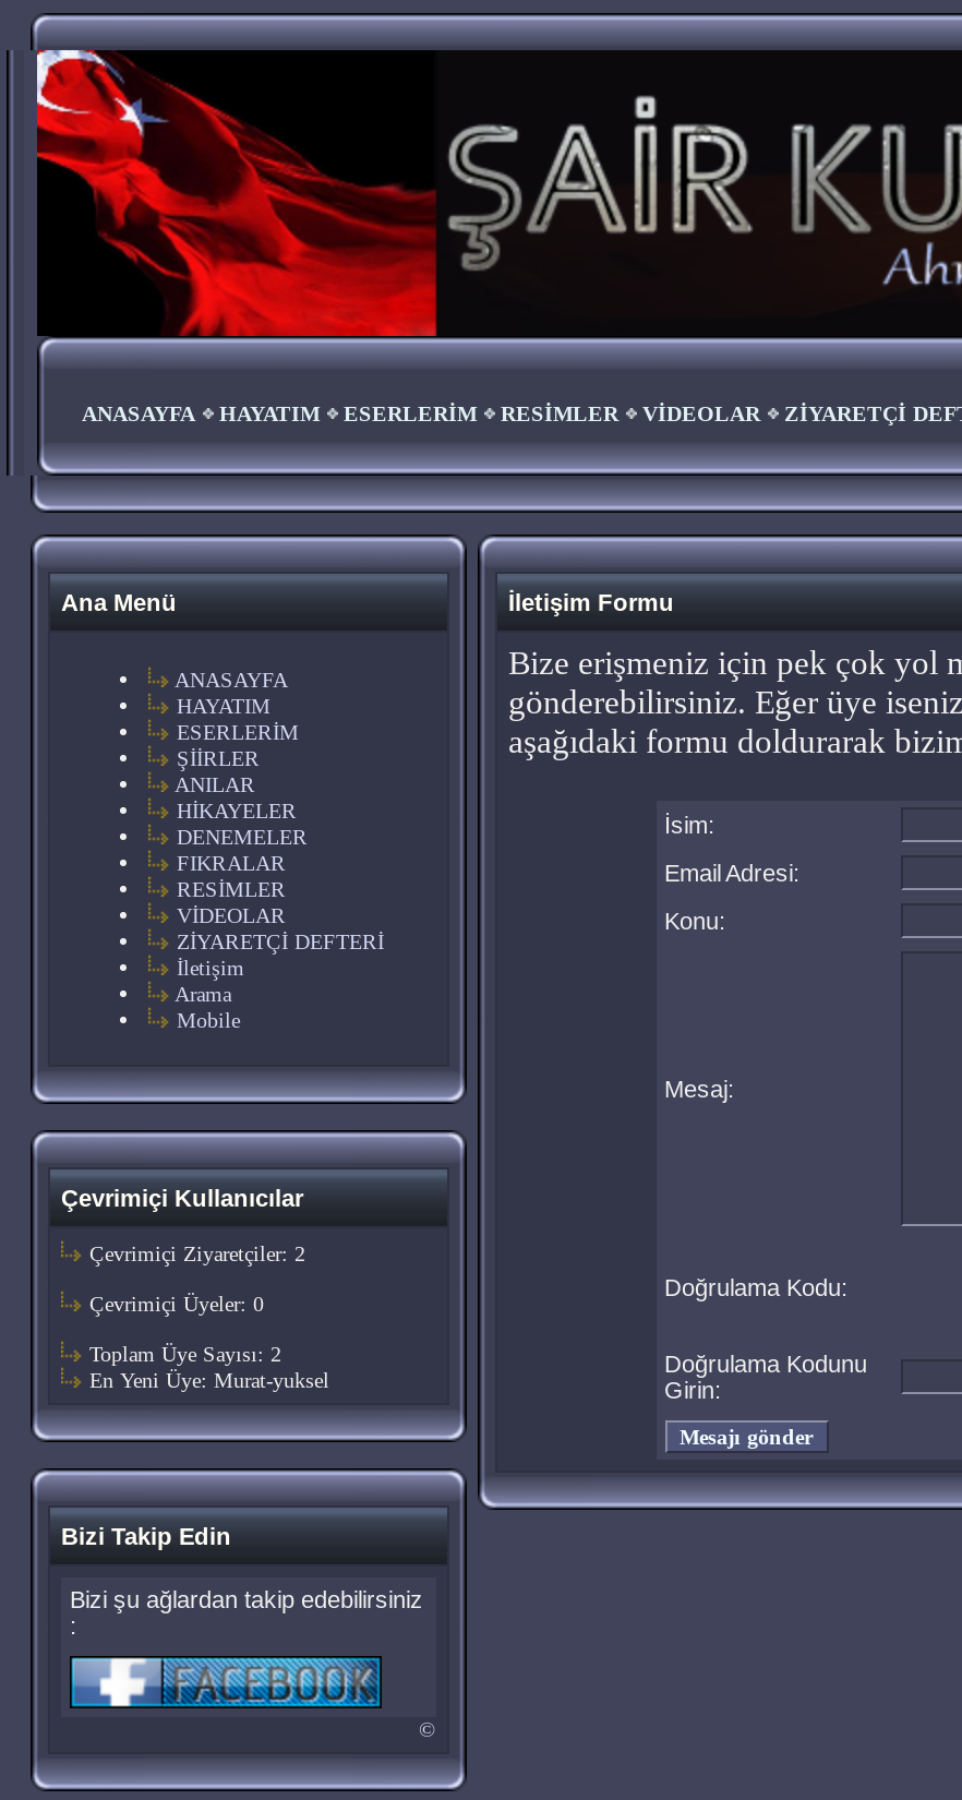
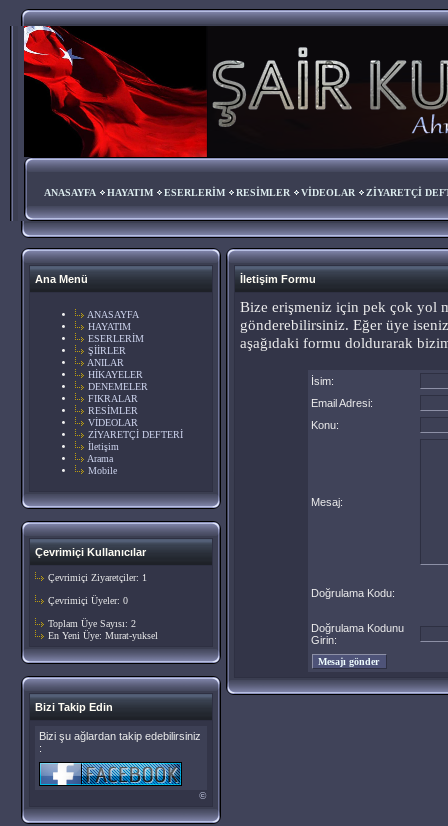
[83,1241,305,1265] Çevrimiçi Ziyaretçiler: 2 -> [45,572,147,583] Çevrimiçi Ziyaretçiler: 1

